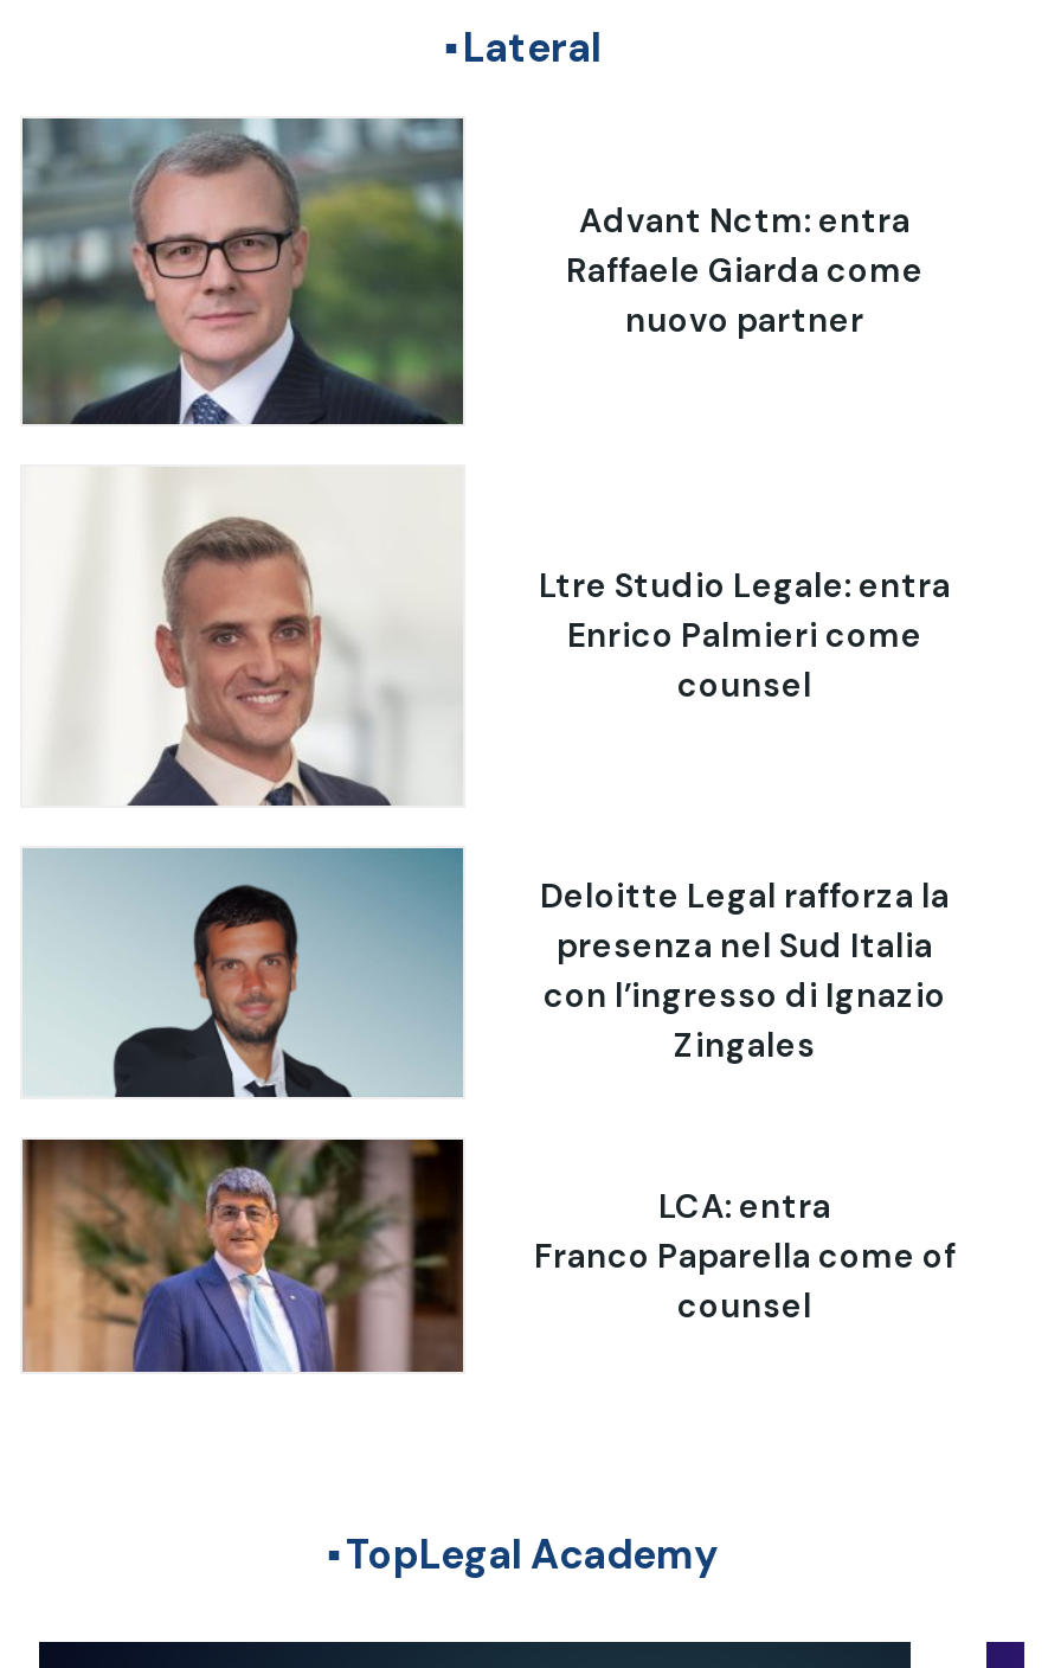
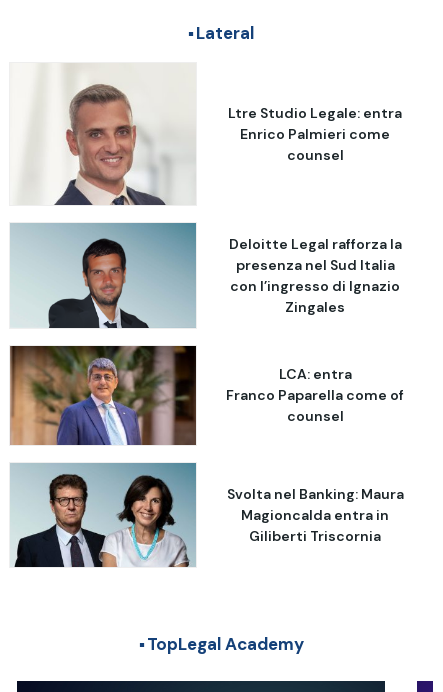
[20,115,465,428] [image] -> none
[566,199,924,342] Advant Nctm: entra | Raffaele Giarda come | nuovo partner -> none
moved [103,564,956,1325] -> [44,103,404,425]: [image] | Ltre Studio Legale: entra | Enrico Palmieri come | ... | Franco Paparella come of | counsel
none -> [10,462,403,568] [image] | Svolta nel Banking: Maura | Magioncalda entra in | Giliberti Triscornia

